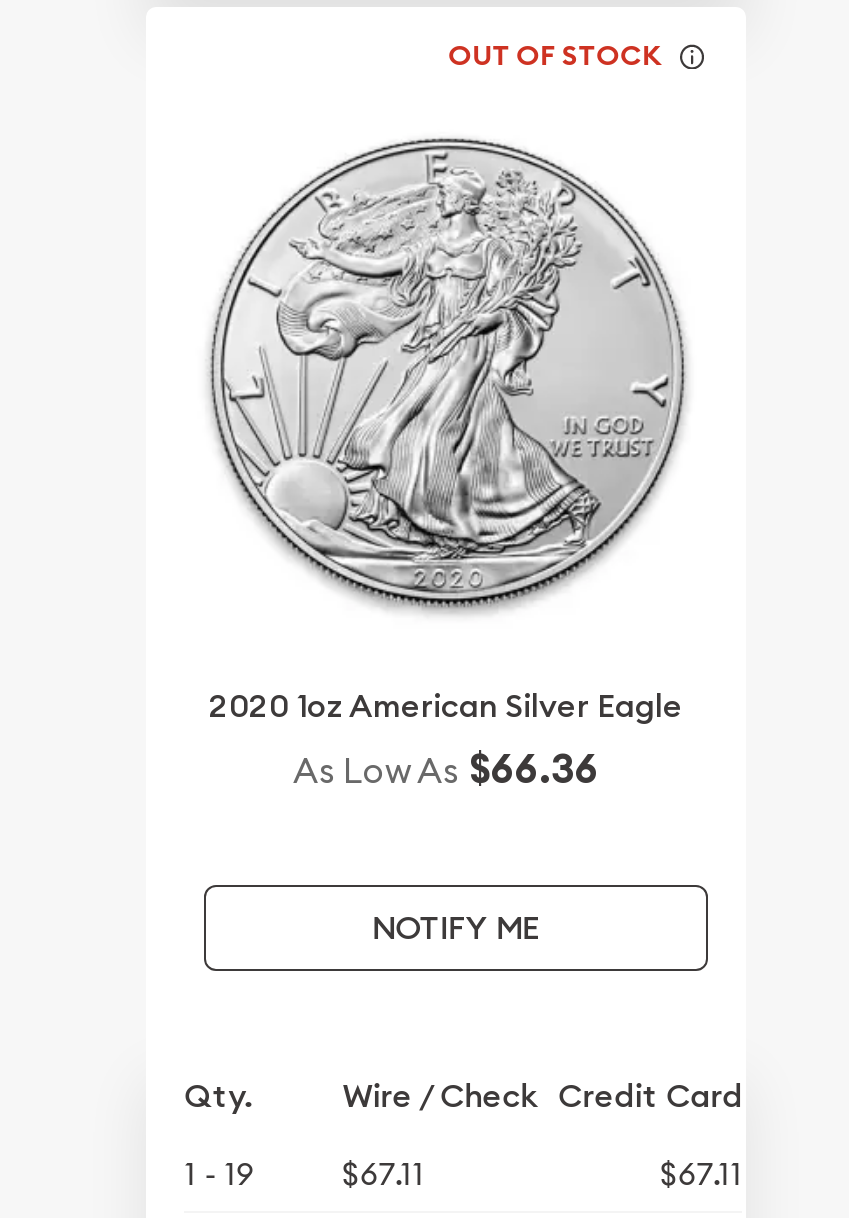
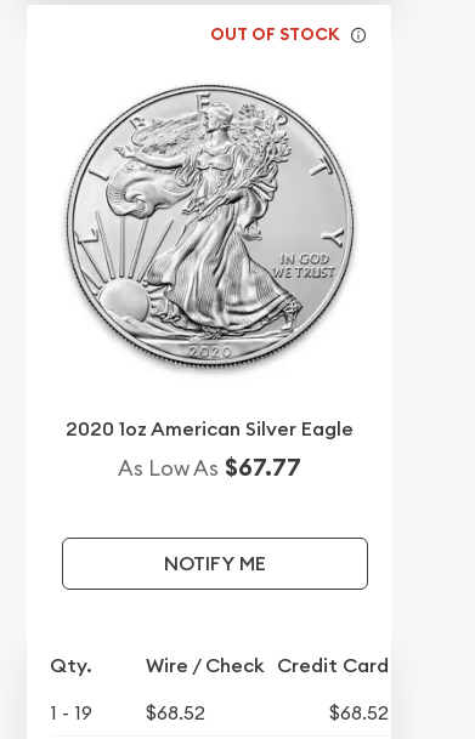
[293,742,599,794] As Low As $66.36 -> [117,451,301,482] As Low As $67.77
[342,1152,424,1192] $67.11 -> [146,700,206,724] $68.52
[660,1152,742,1192] $67.11 -> [329,700,389,724] $68.52

